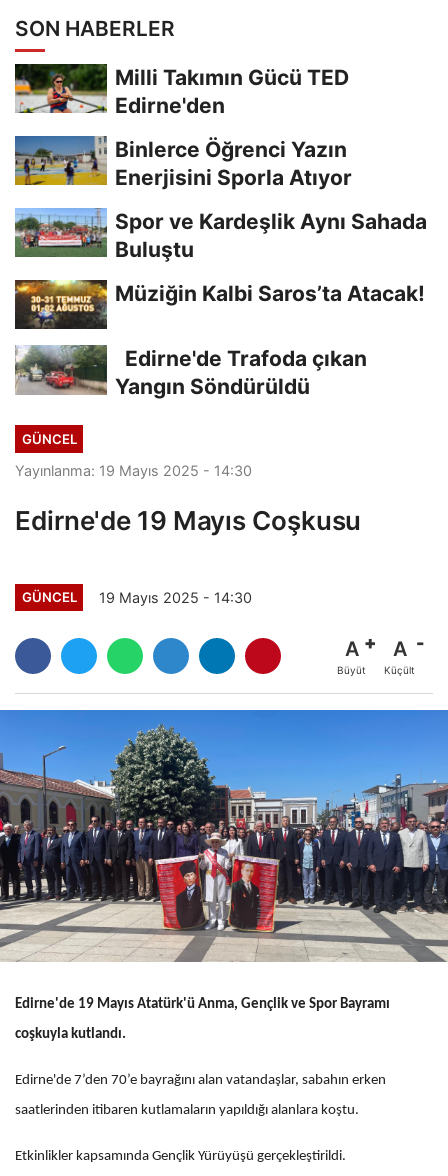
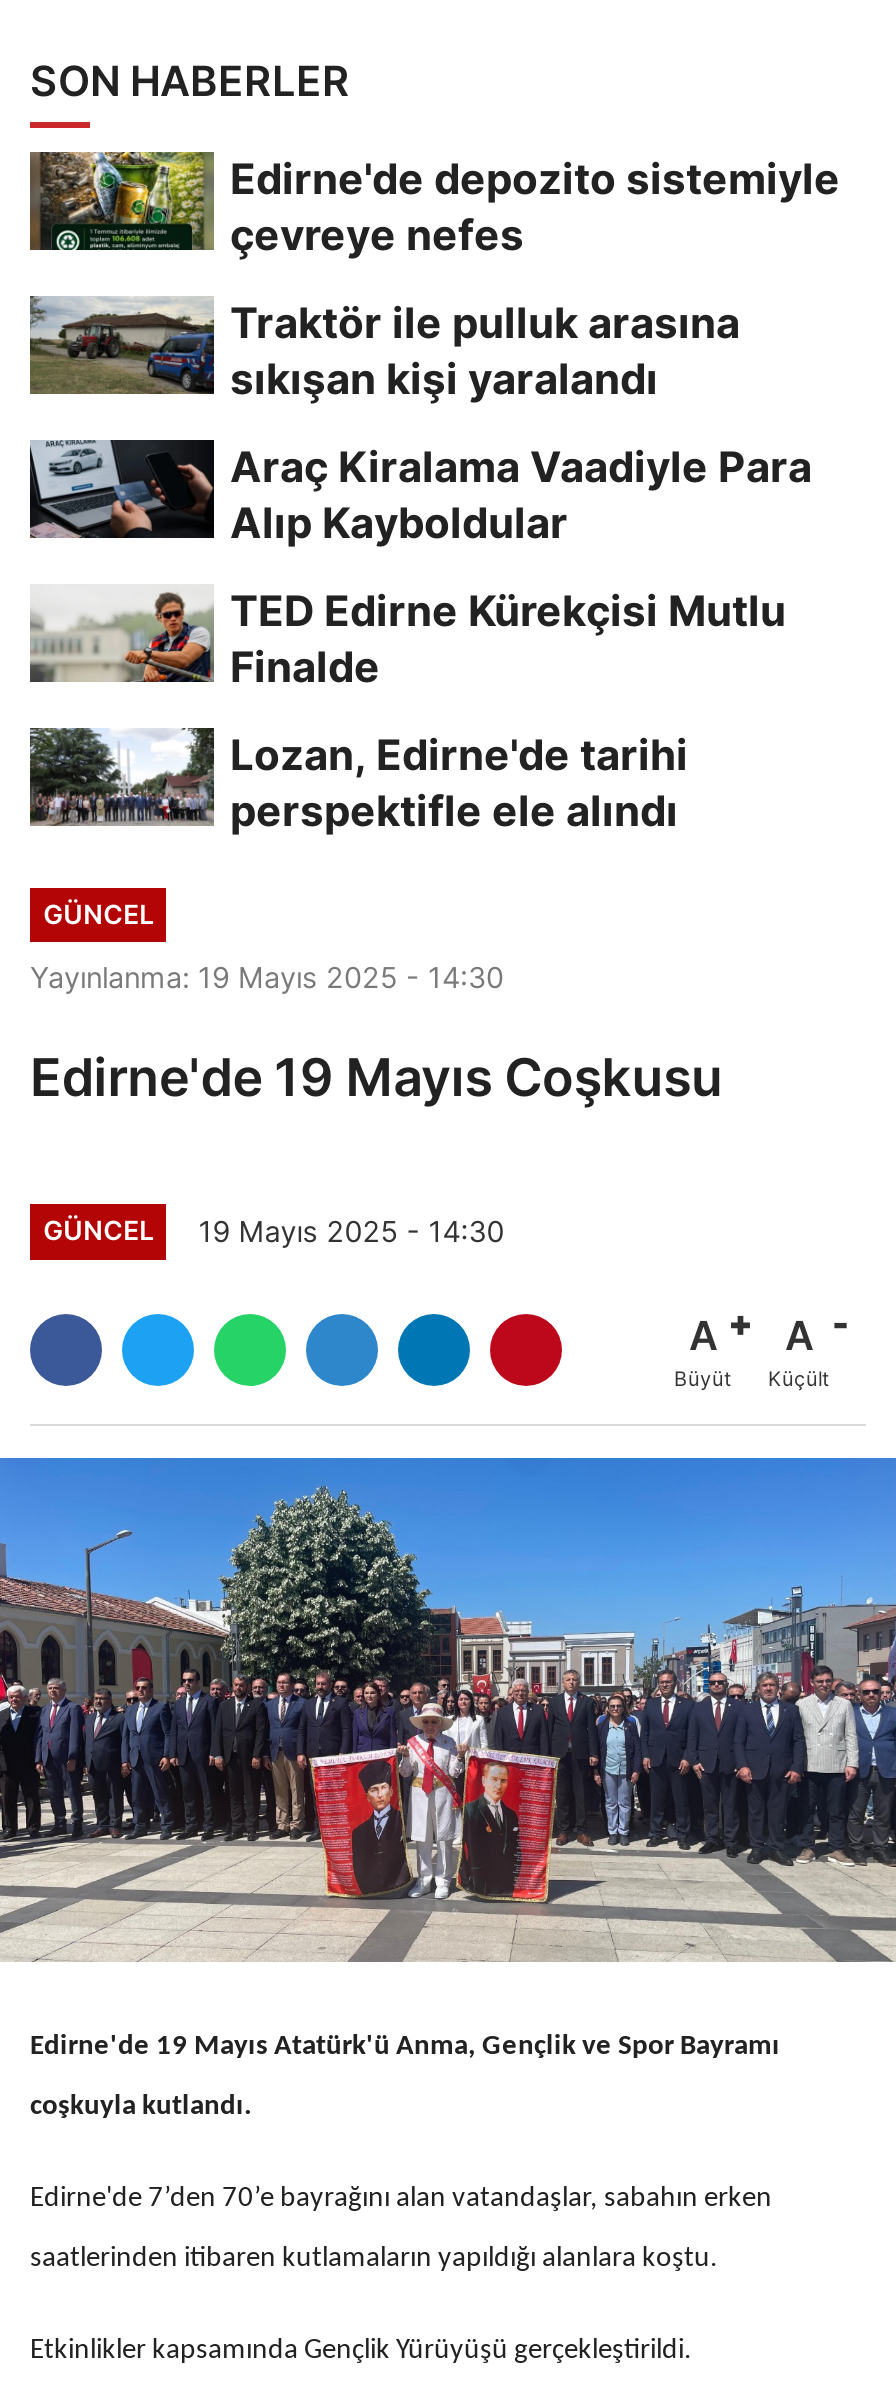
[14,63,349,117] [image] | Milli Takımın Gücü TED | Edirne'den -> [30,150,840,259] [image] | Edirne'de depozito sistemiyle | çevreye nefes
[15,136,352,189] [image] | Binlerce Öğrenci Yazın | Enerjisini Sporla Atıyor -> [30,296,740,403] [image] | Traktör ile pulluk arasına | sıkışan kişi yaralandı
[14,208,427,261] [image] | Spor ve Kardeşlik Aynı Sahada | Buluştu -> [28,438,812,547] [image] | Araç Kiralama Vaadiyle Para | Alıp Kayboldular
[14,279,425,329] [image] | Müziğin Kalbi Saros’ta Atacak! -> [30,585,786,691] [image] | TED Edirne Kürekçisi Mutlu | Finalde
[15,344,367,399] [image] | Edirne'de Trafoda çıkan | Yangın Söndürüldü -> [28,726,688,835] [image] | Lozan, Edirne'de tarihi | perspektifle ele alındı

